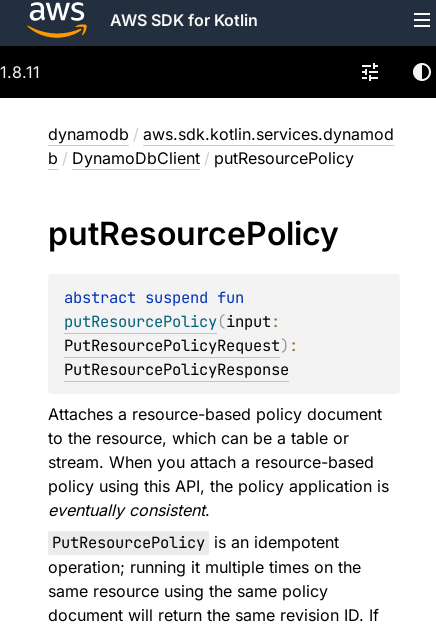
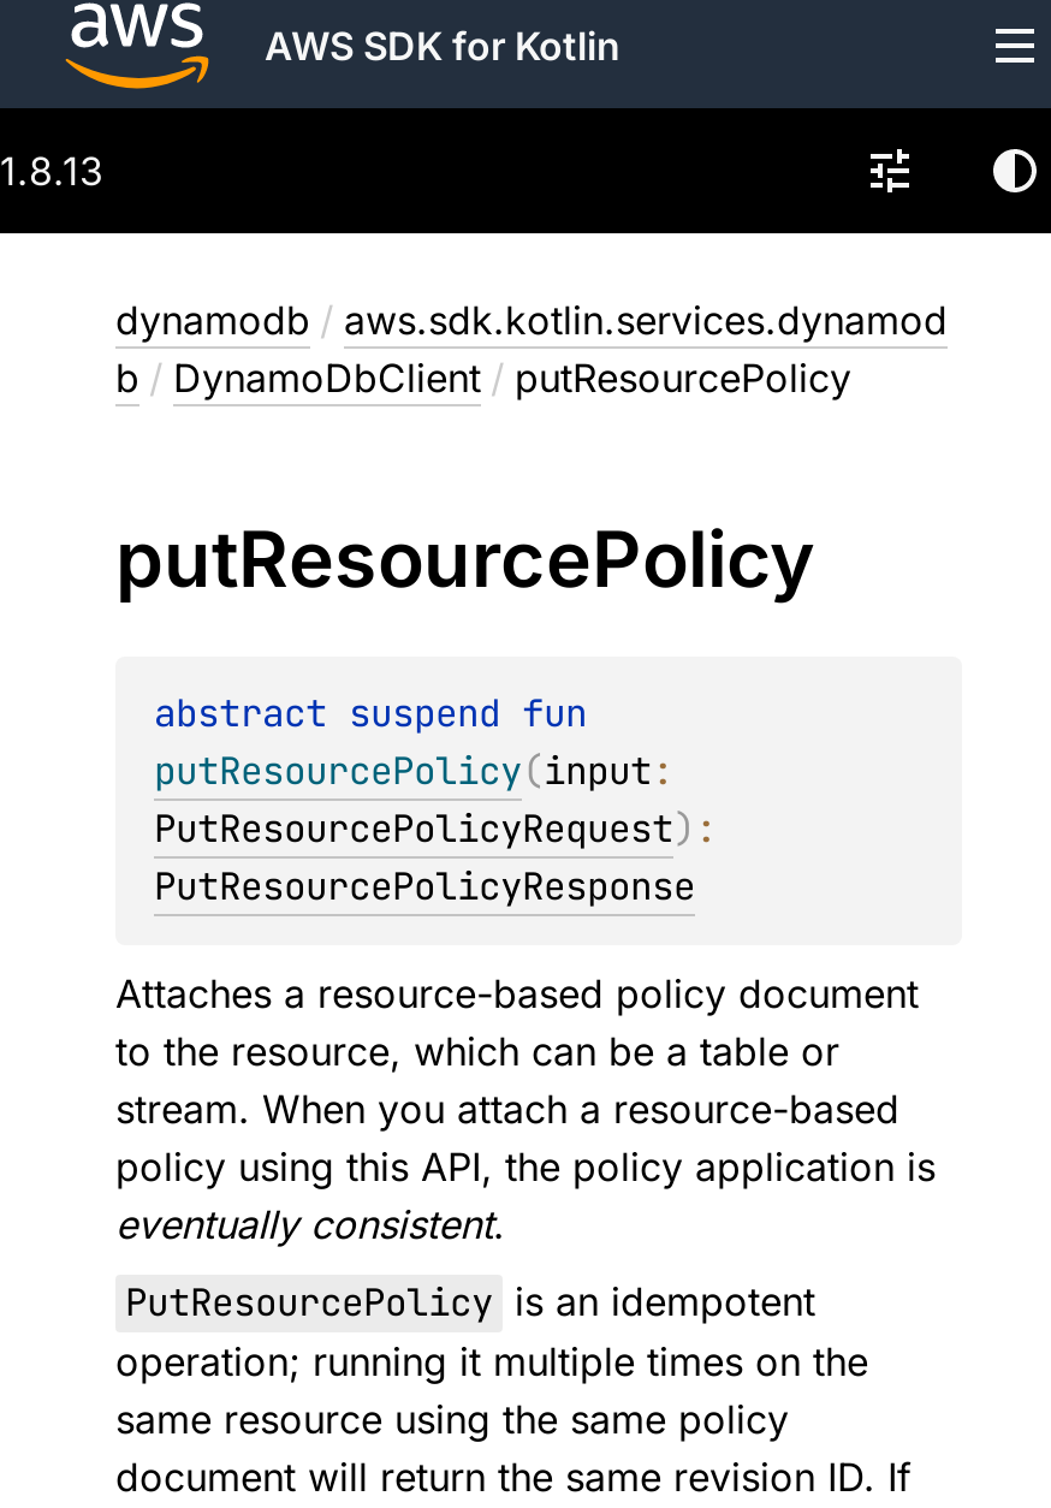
[0,62,40,82] 1.8.11 -> [0,147,103,195] 1.8.13

